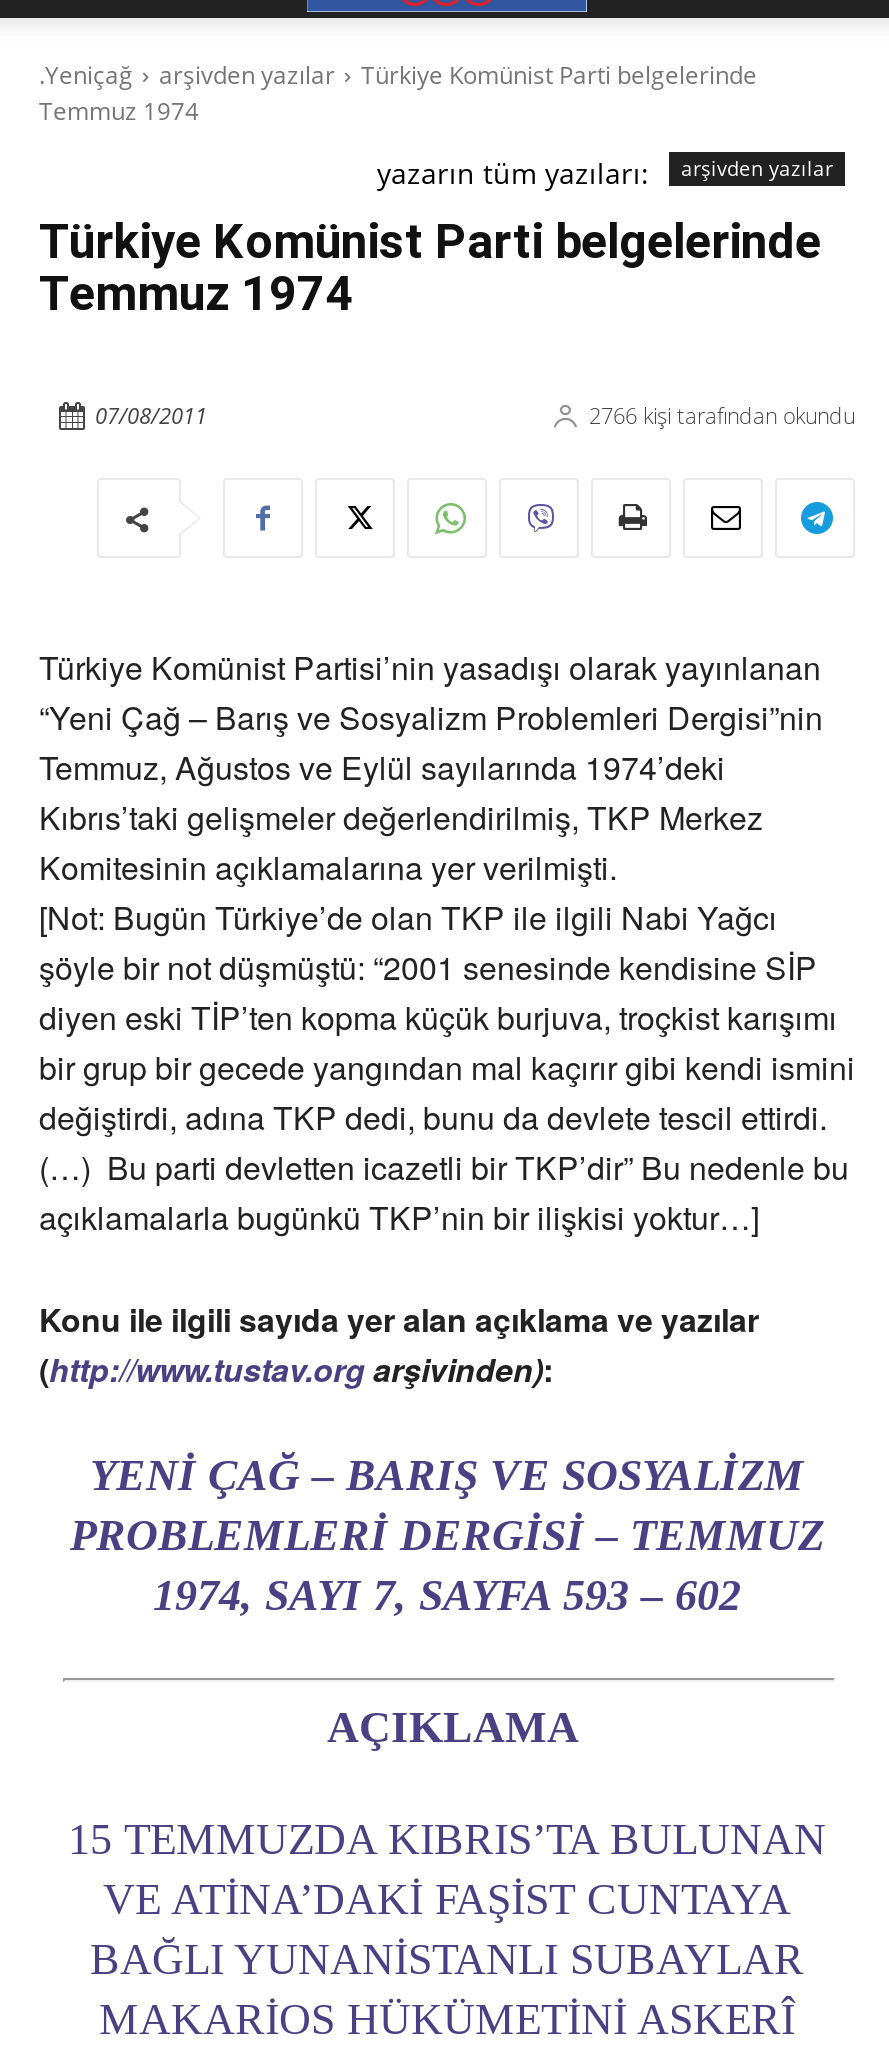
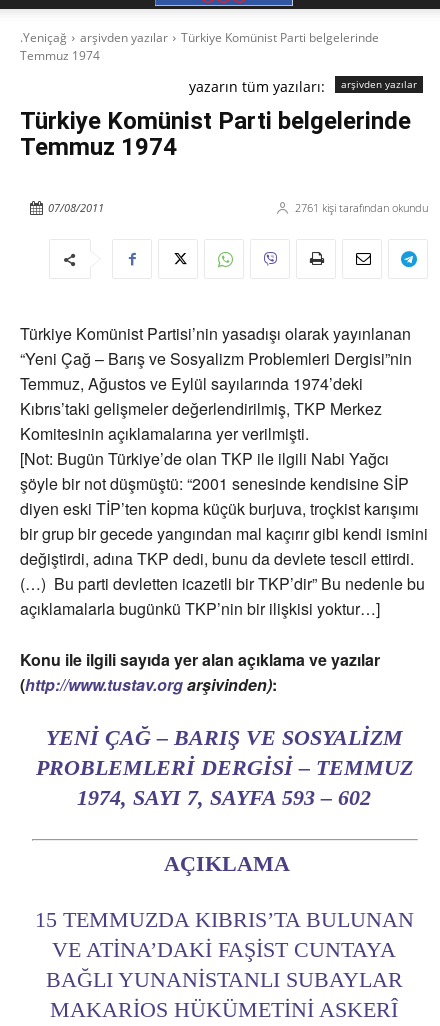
[589,400,855,430] 2766 kişi tarafından okundu -> [295,200,428,215] 2761 kişi tarafından okundu

